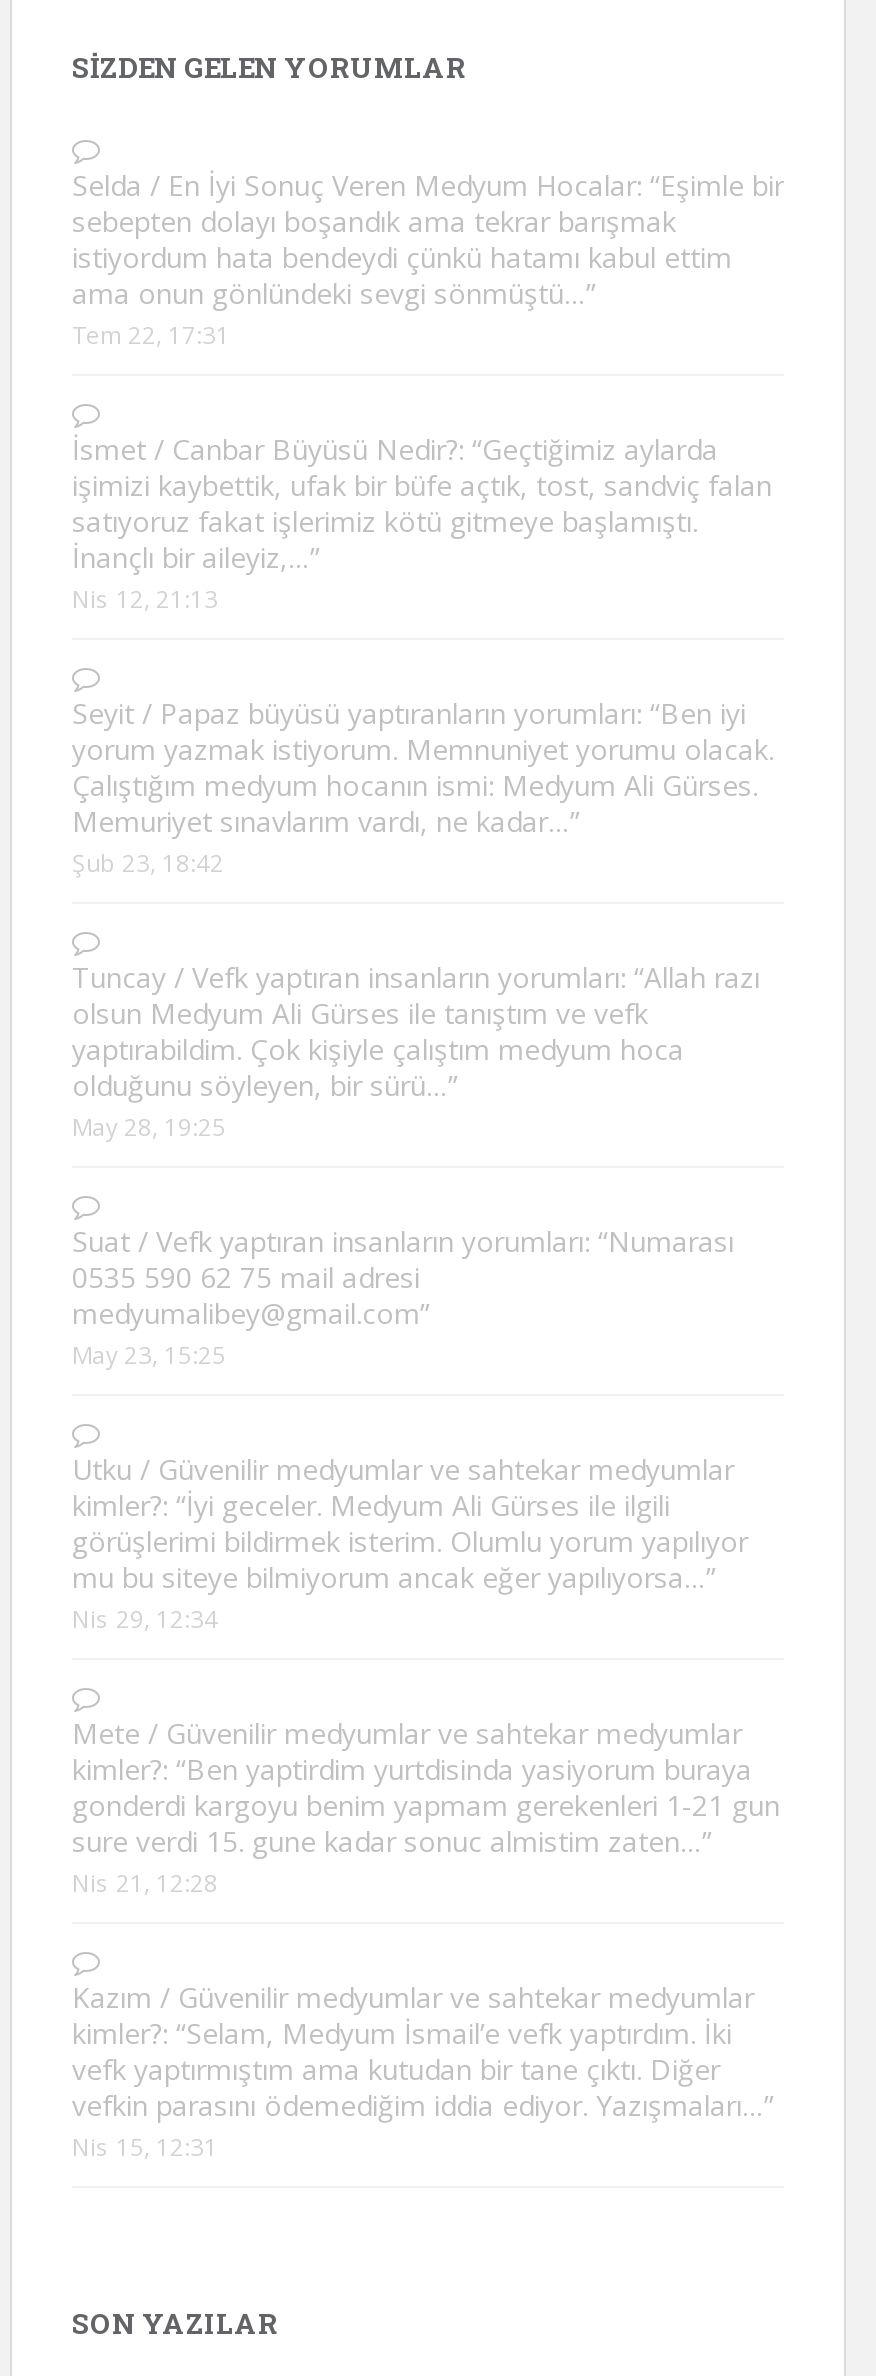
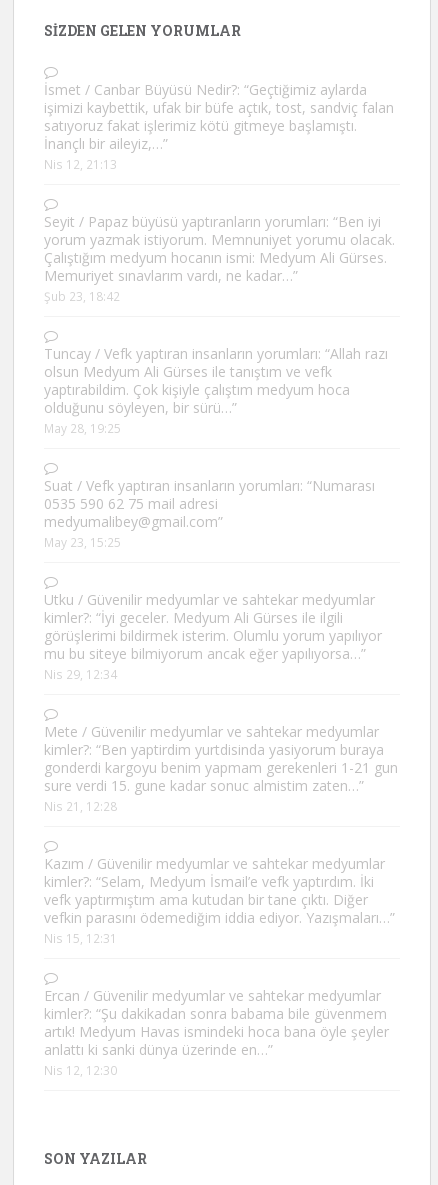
[72,166,784,350] Selda / En İyi Sonuç Veren Medyum Hocalar: “Eşimle bir | sebepten dolayı boşandık ama tekrar barışmak | istiyordum hata bendeydi çünkü hatamı kabul ettim | ama onun gönlündeki sevgi sönmüştü…” | Tem 22, 17:31 -> none
moved [72,430,780,2162] -> [44,80,398,946]: İsmet / Canbar Büyüsü Nedir?: “Geçtiğimiz aylarda | işimizi kaybettik, ufak bir büfe açtık, tost, sandviç falan | satıyoruz fakat işlerimiz kötü gitmeye başlamıştı. | ... | vefkin parasını ödemediğim iddia ediyor. Yazışmaları…” | Nis 15, 12:31
none -> [44,986,389,1078] Ercan / Güvenilir medyumlar ve sahtekar medyumlar | kimler?: “Şu dakikadan sonra babama bile güvenmem | artık! Medyum Havas ismindeki hoca bana öyle şeyler | anlattı ki sanki dünya üzerinde en…” | Nis 12, 12:30

